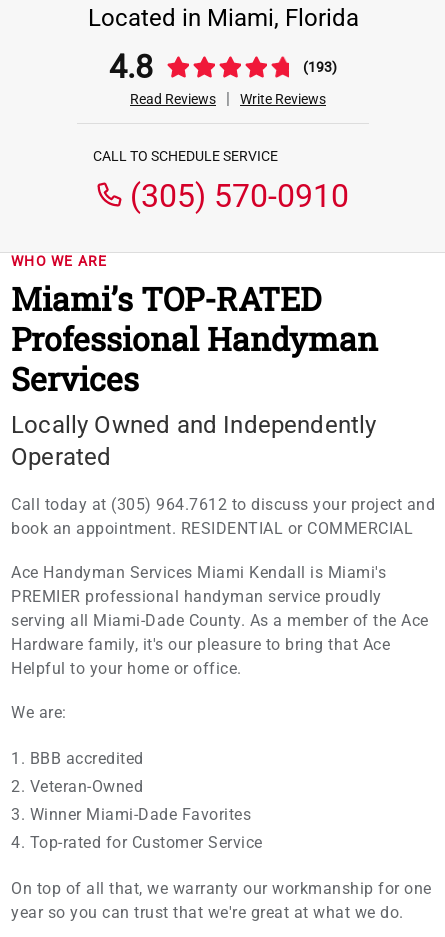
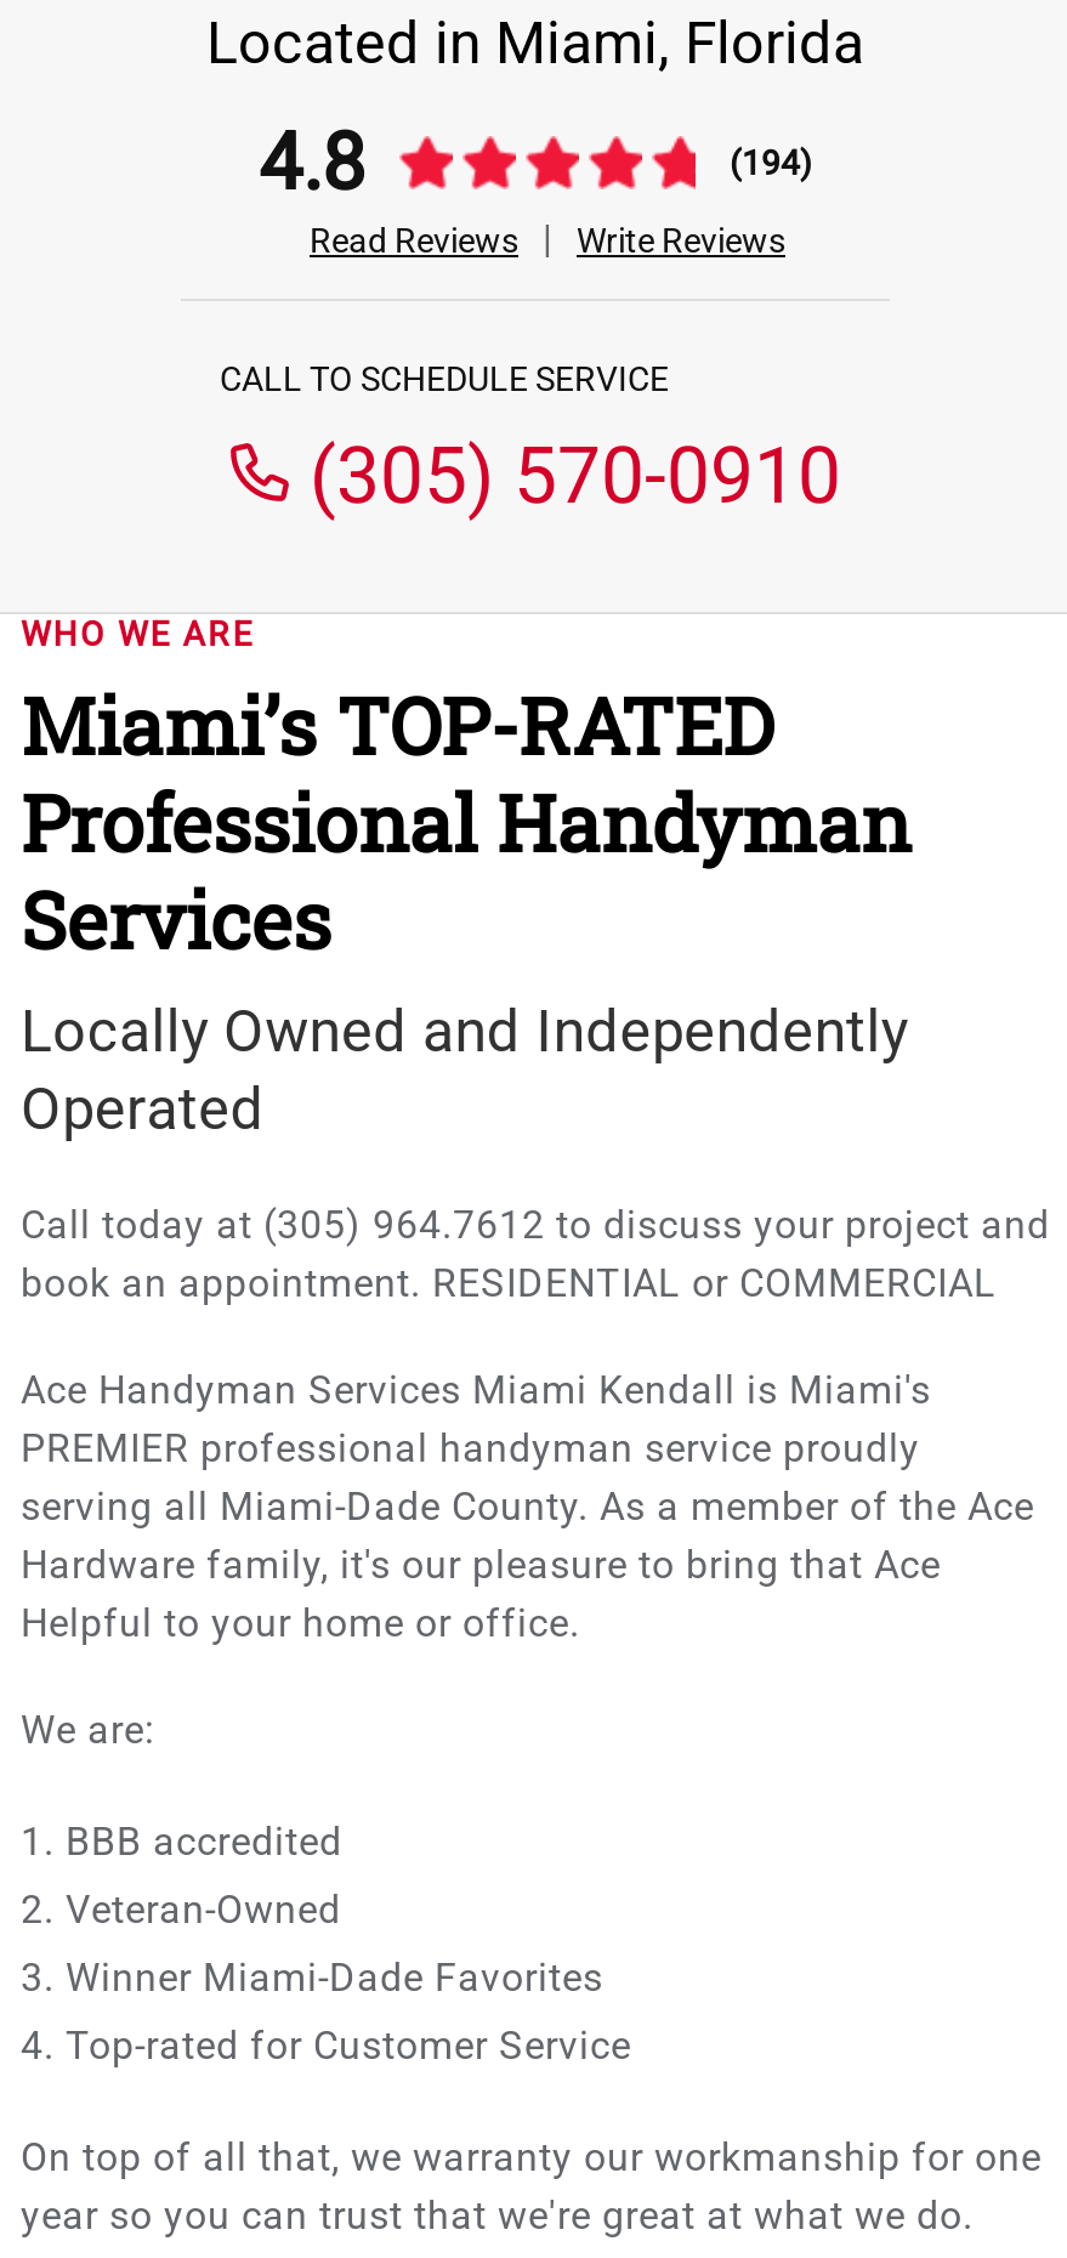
[303,59,337,75] (193) -> [730,144,812,183] (194)

